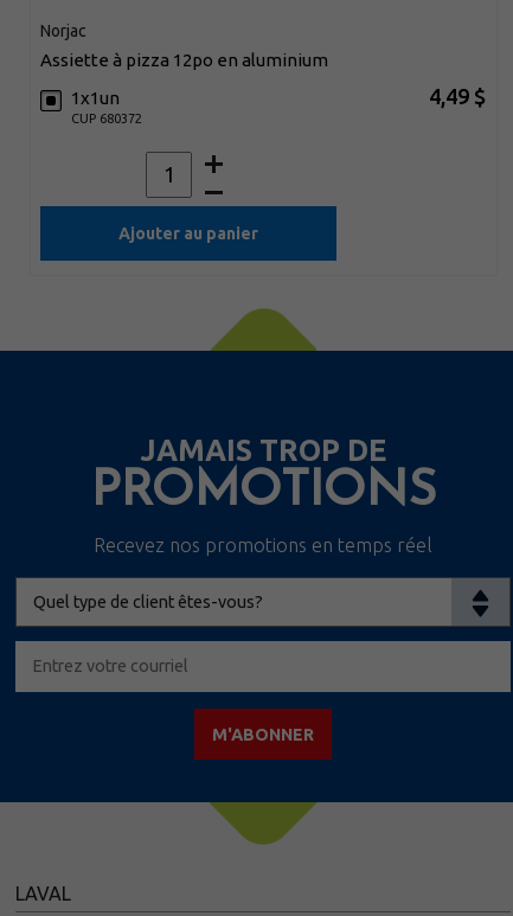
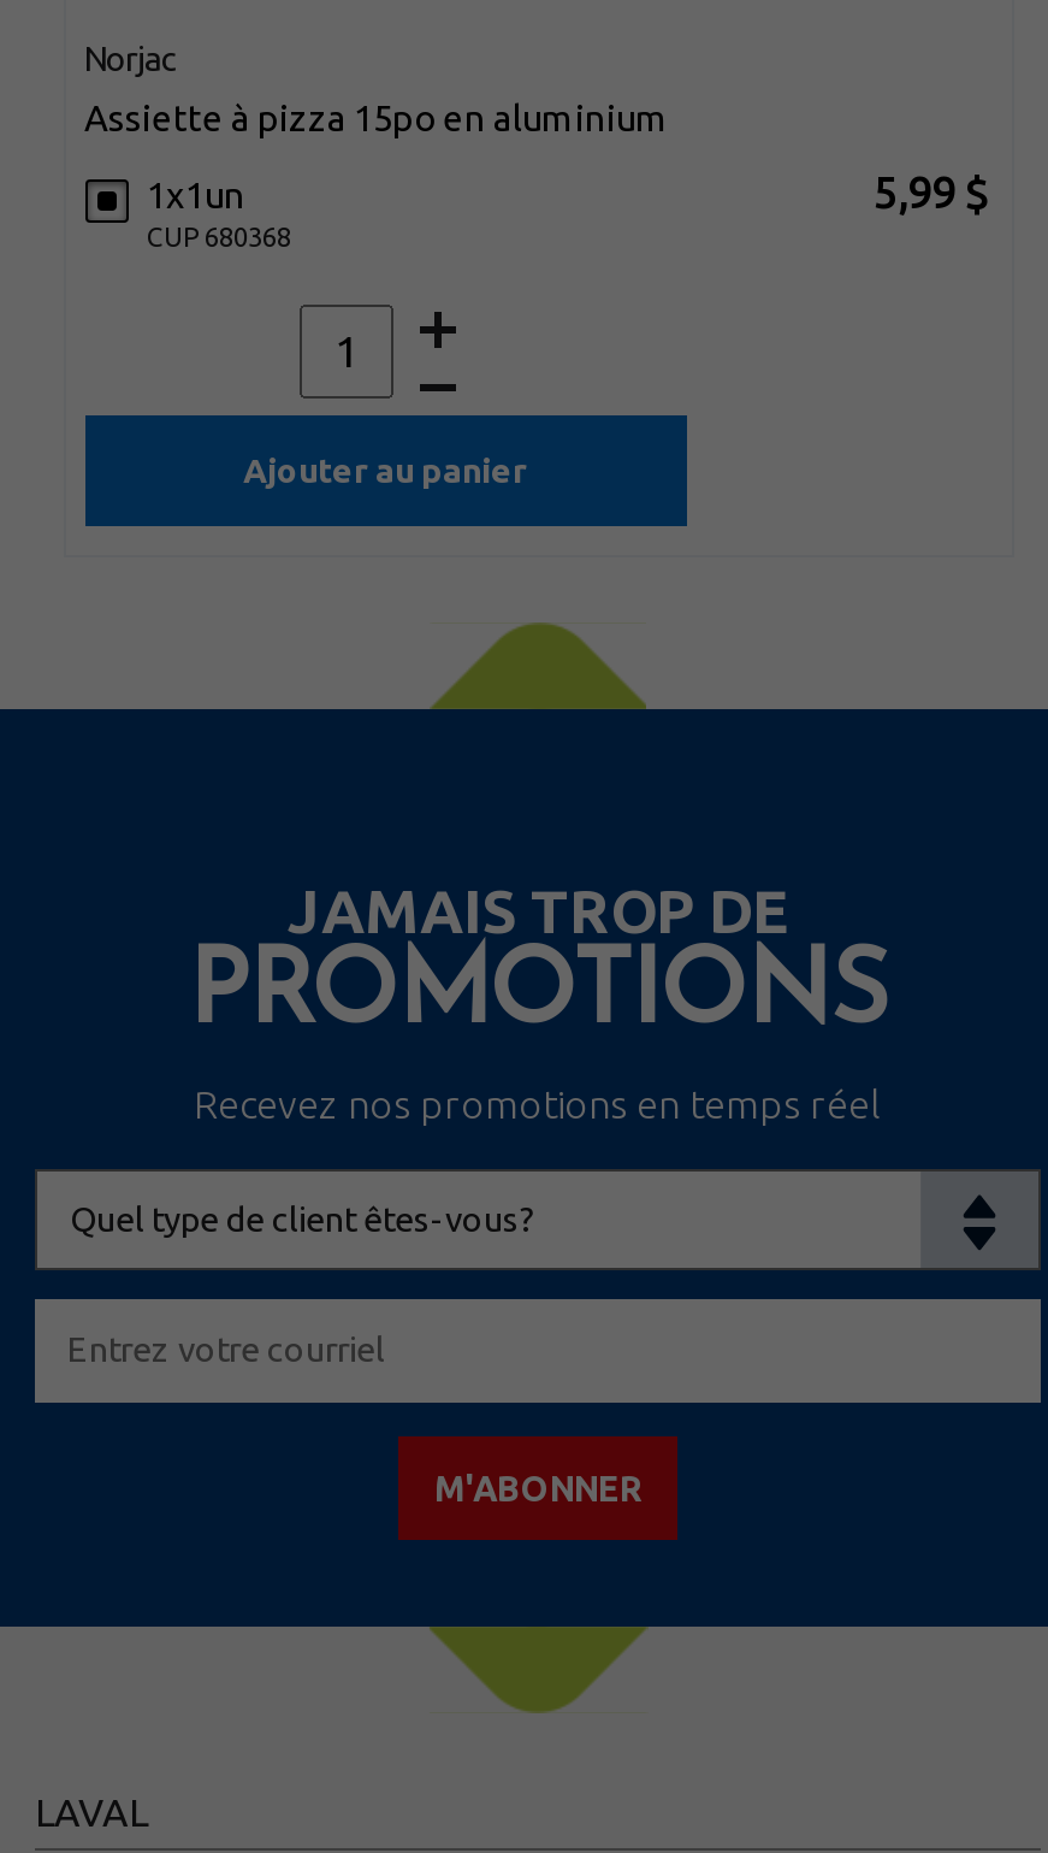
[52,49,328,70] assiette à pizza 12po en aluminium -> [108,97,669,138] assiette à pizza 15po en aluminium
[428,84,485,107] 4,49 $ -> [874,167,989,215] 5,99 $
[70,111,142,125] CUP 680372 -> [147,222,291,251] CUP 680368

